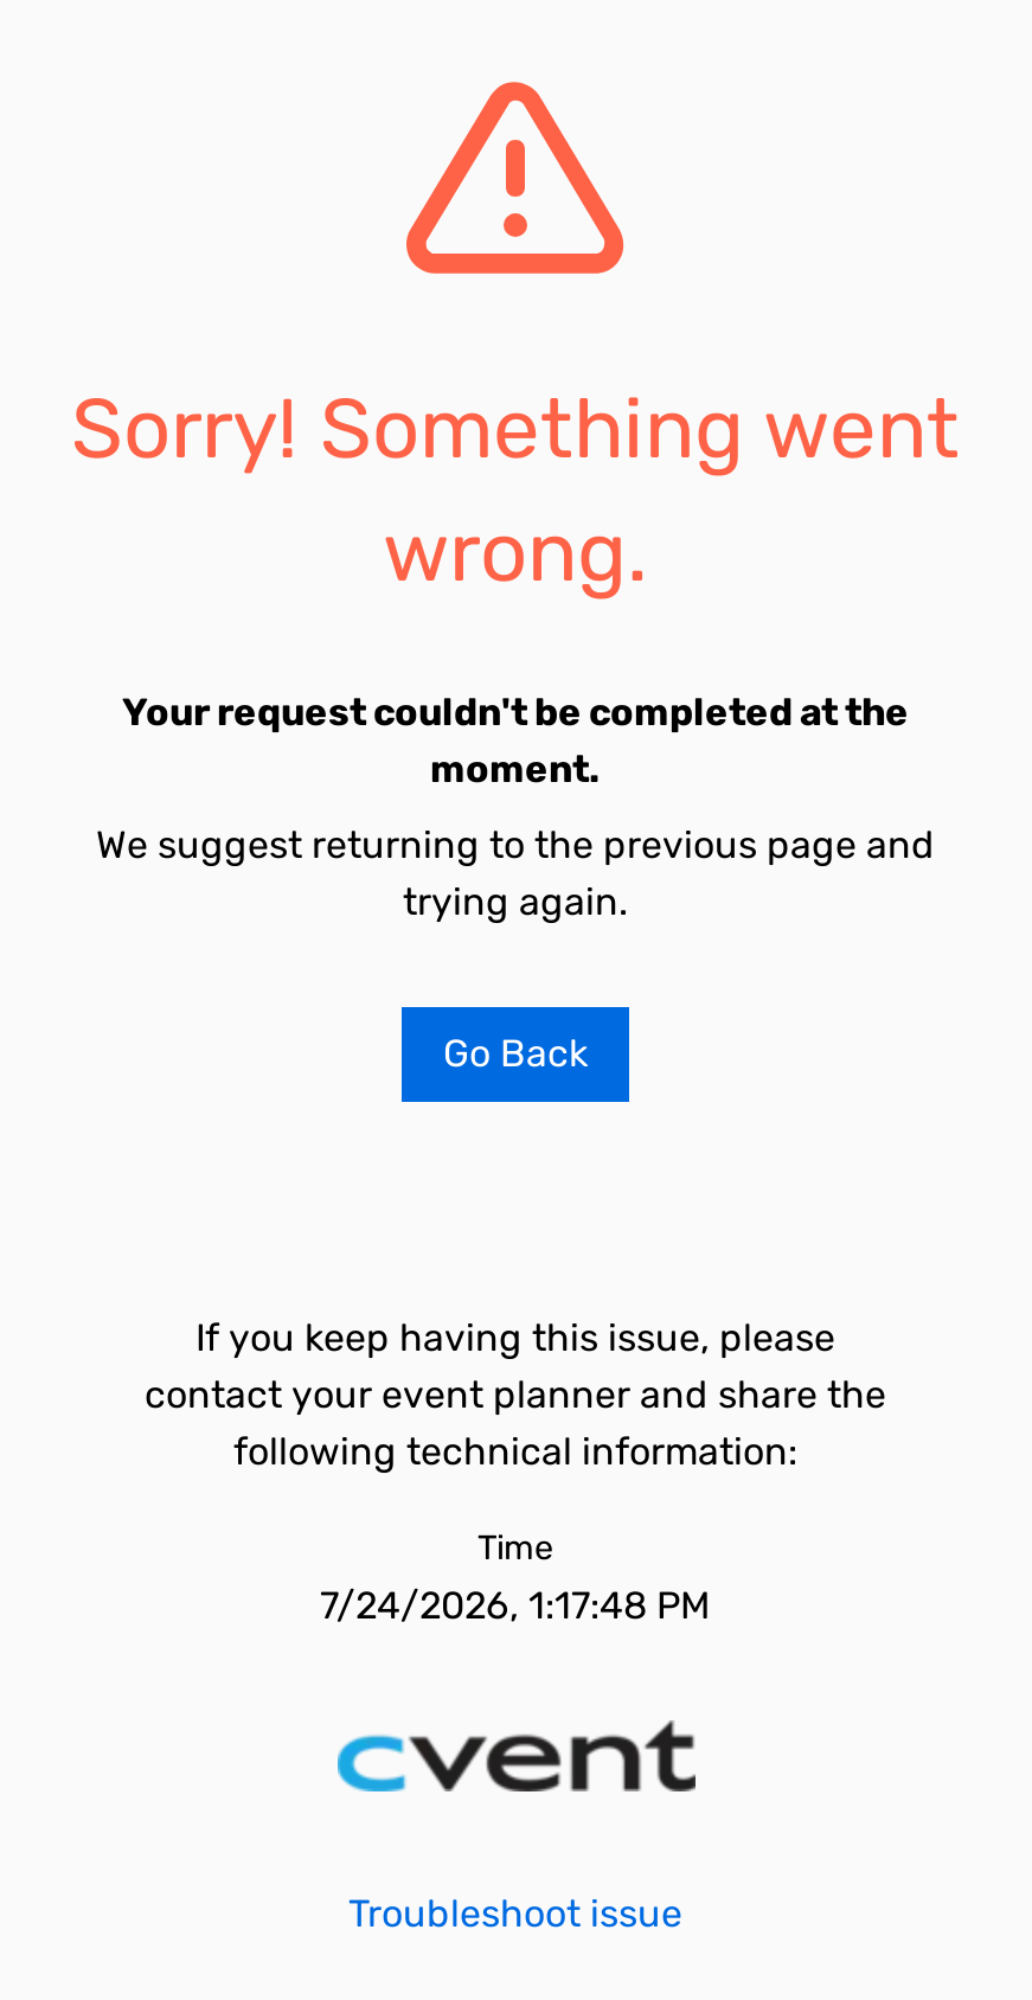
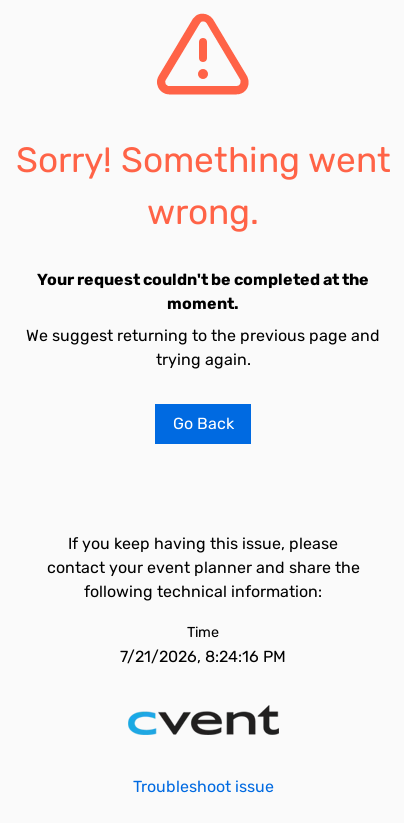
[320,1583,711,1628] 7/24/2026, 1:17:48 PM -> [120,647,286,666] 7/21/2026, 8:24:16 PM

